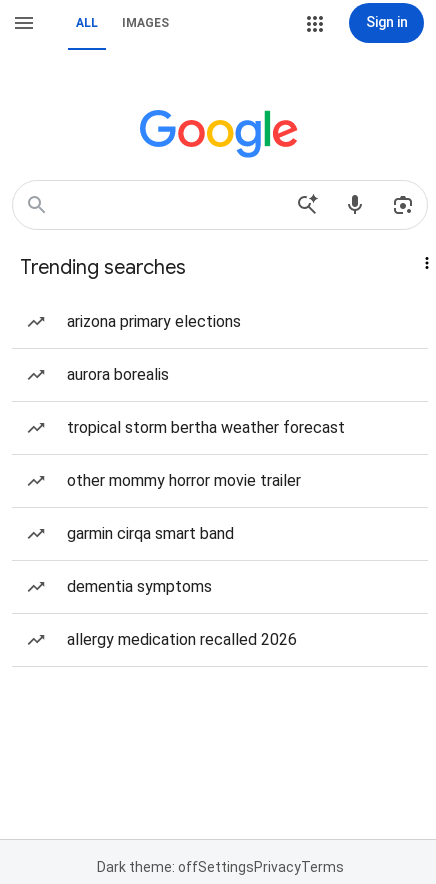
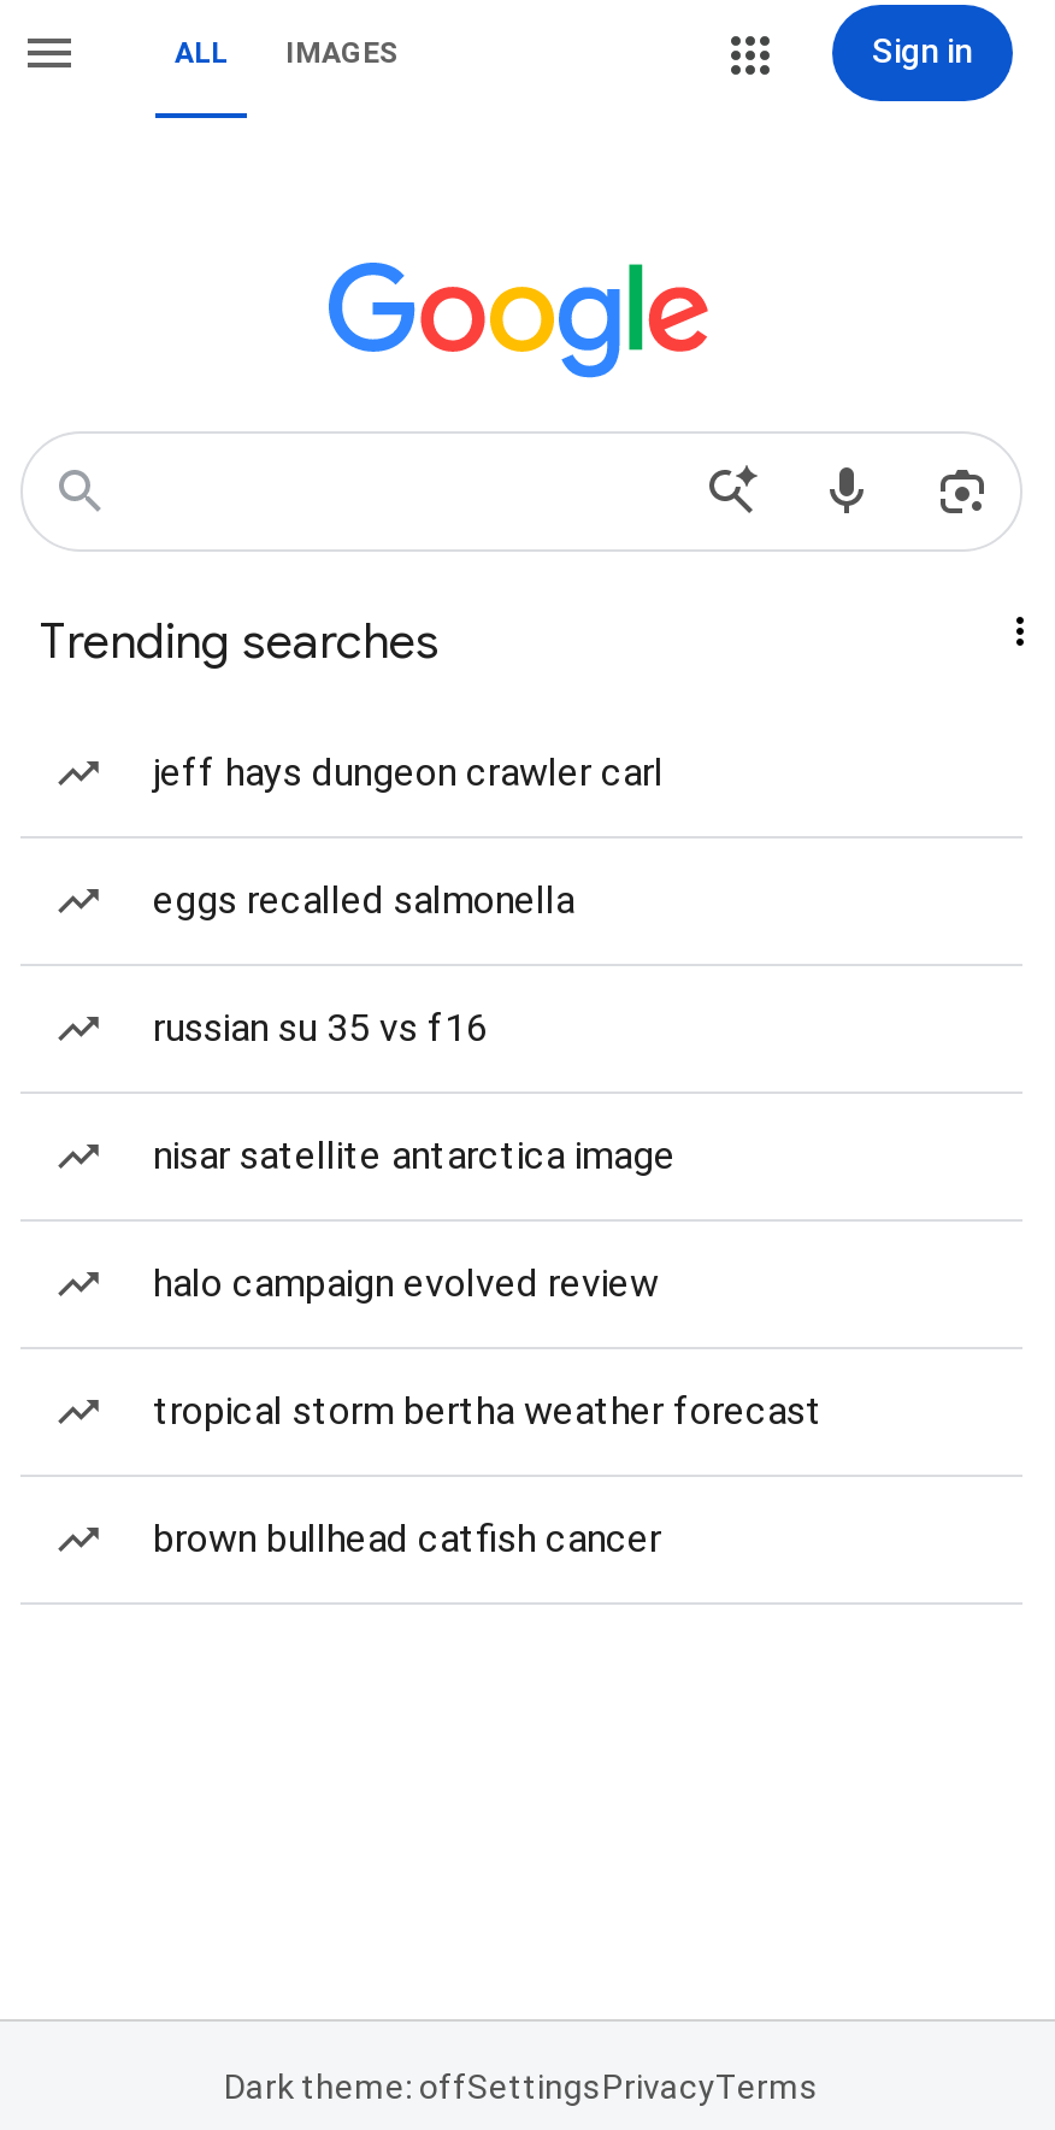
[67,312,241,384] arizona primary elections | aurora borealis -> [153,749,676,1306] jeff hays dungeon crawler carl | eggs recalled salmonella | russian su 35 vs f16 | nisar satellite antarctica image | halo campaign evolved review
moved [67,418,345,437] -> [153,1388,823,1434]: tropical storm bertha weather forecast
[67,471,301,649] other mommy horror movie trailer | garmin cirqa smart band | dementia symptoms | allergy medication recalled 2026 -> [153,1516,661,1561] brown bullhead catfish cancer

